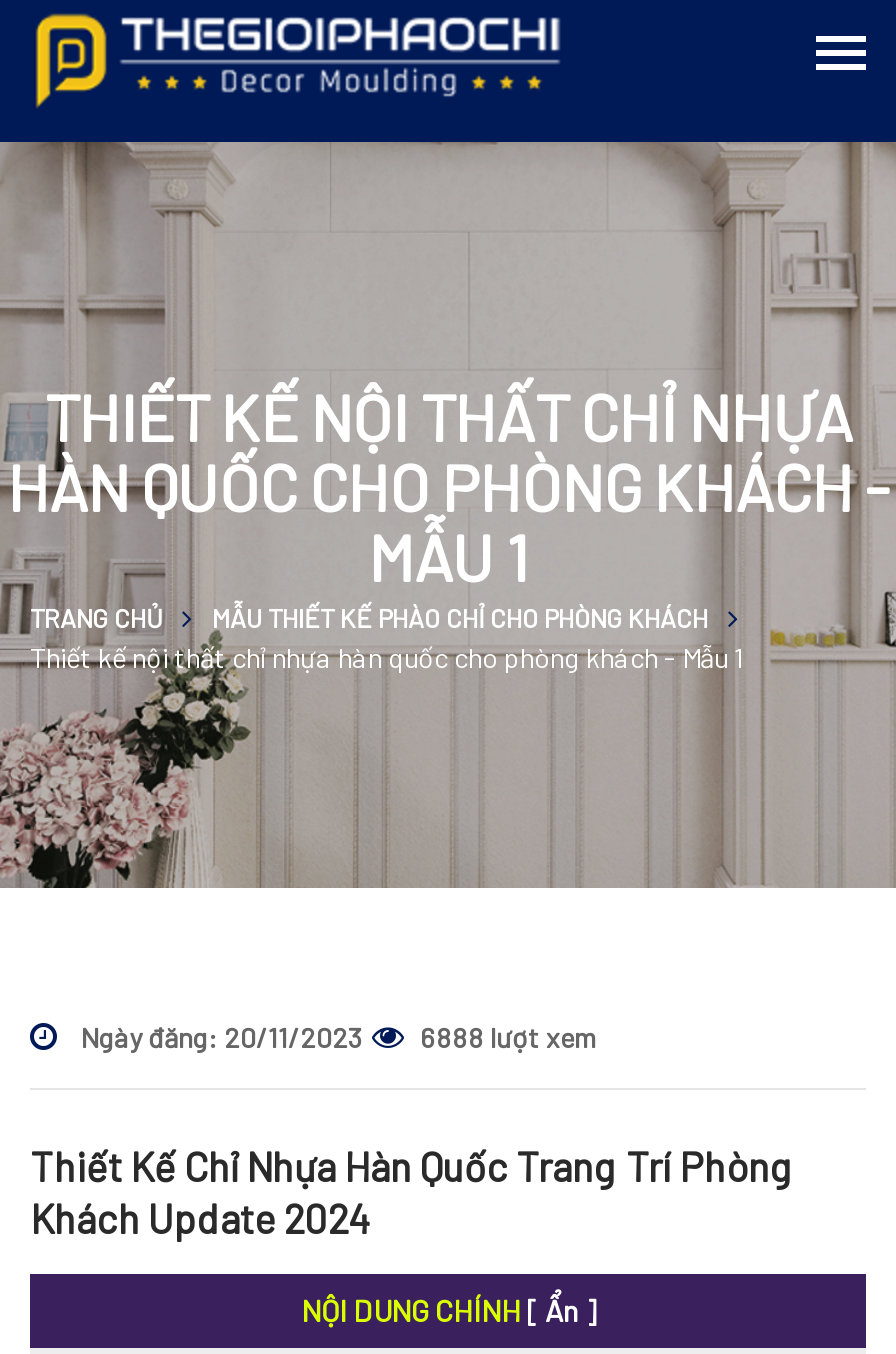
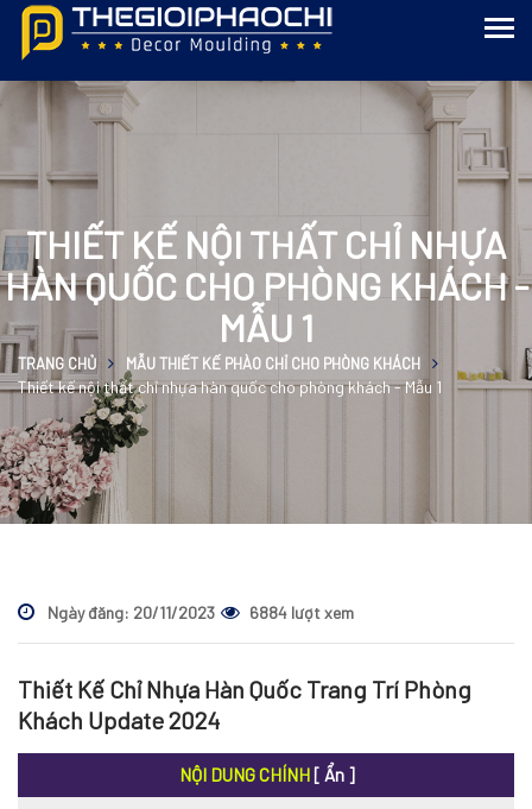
[74,1020,596,1054] Ngày đăng: 20/11/2023 6888 lượt xem -> [44,602,354,622] Ngày đăng: 20/11/2023 6884 lượt xem

